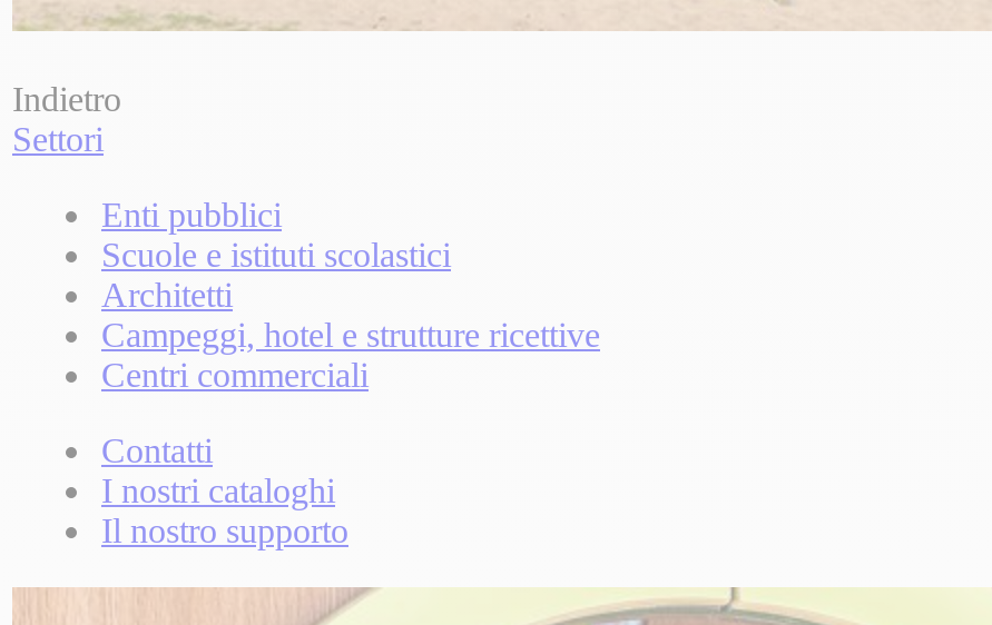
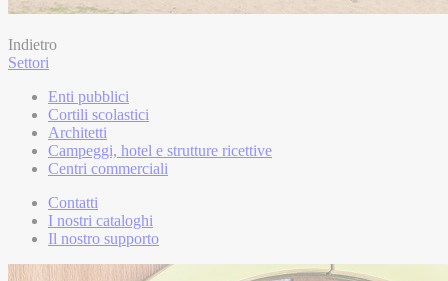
[101,236,451,274] Scuole e istituti scolastici -> [48,106,149,123] Cortili scolastici

